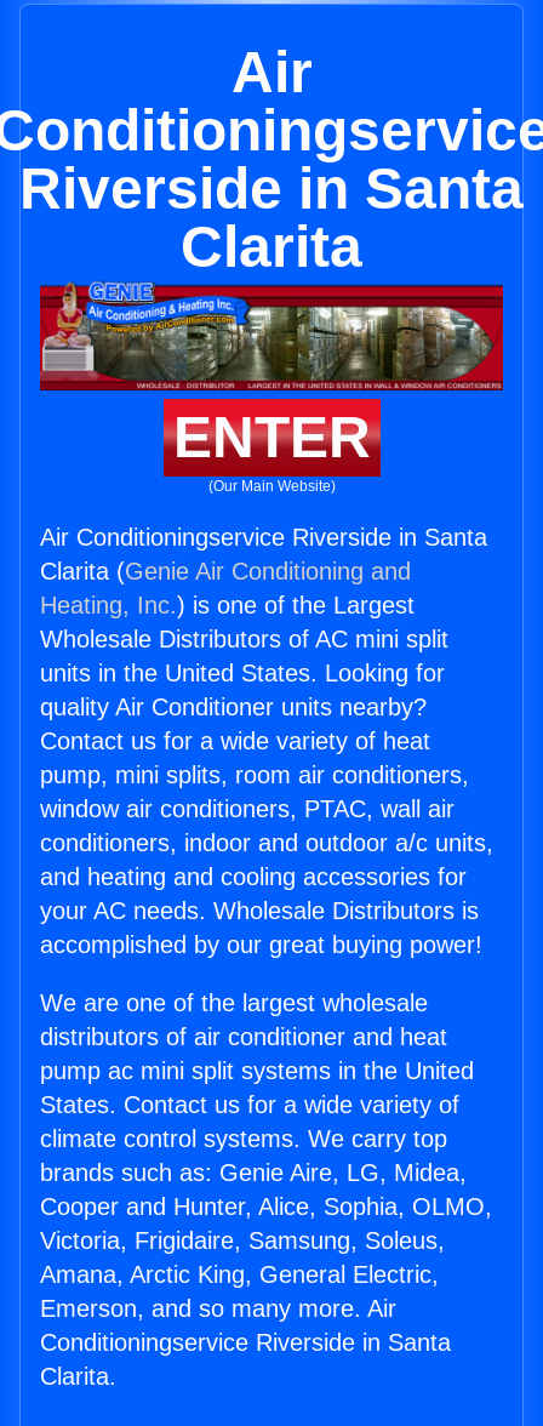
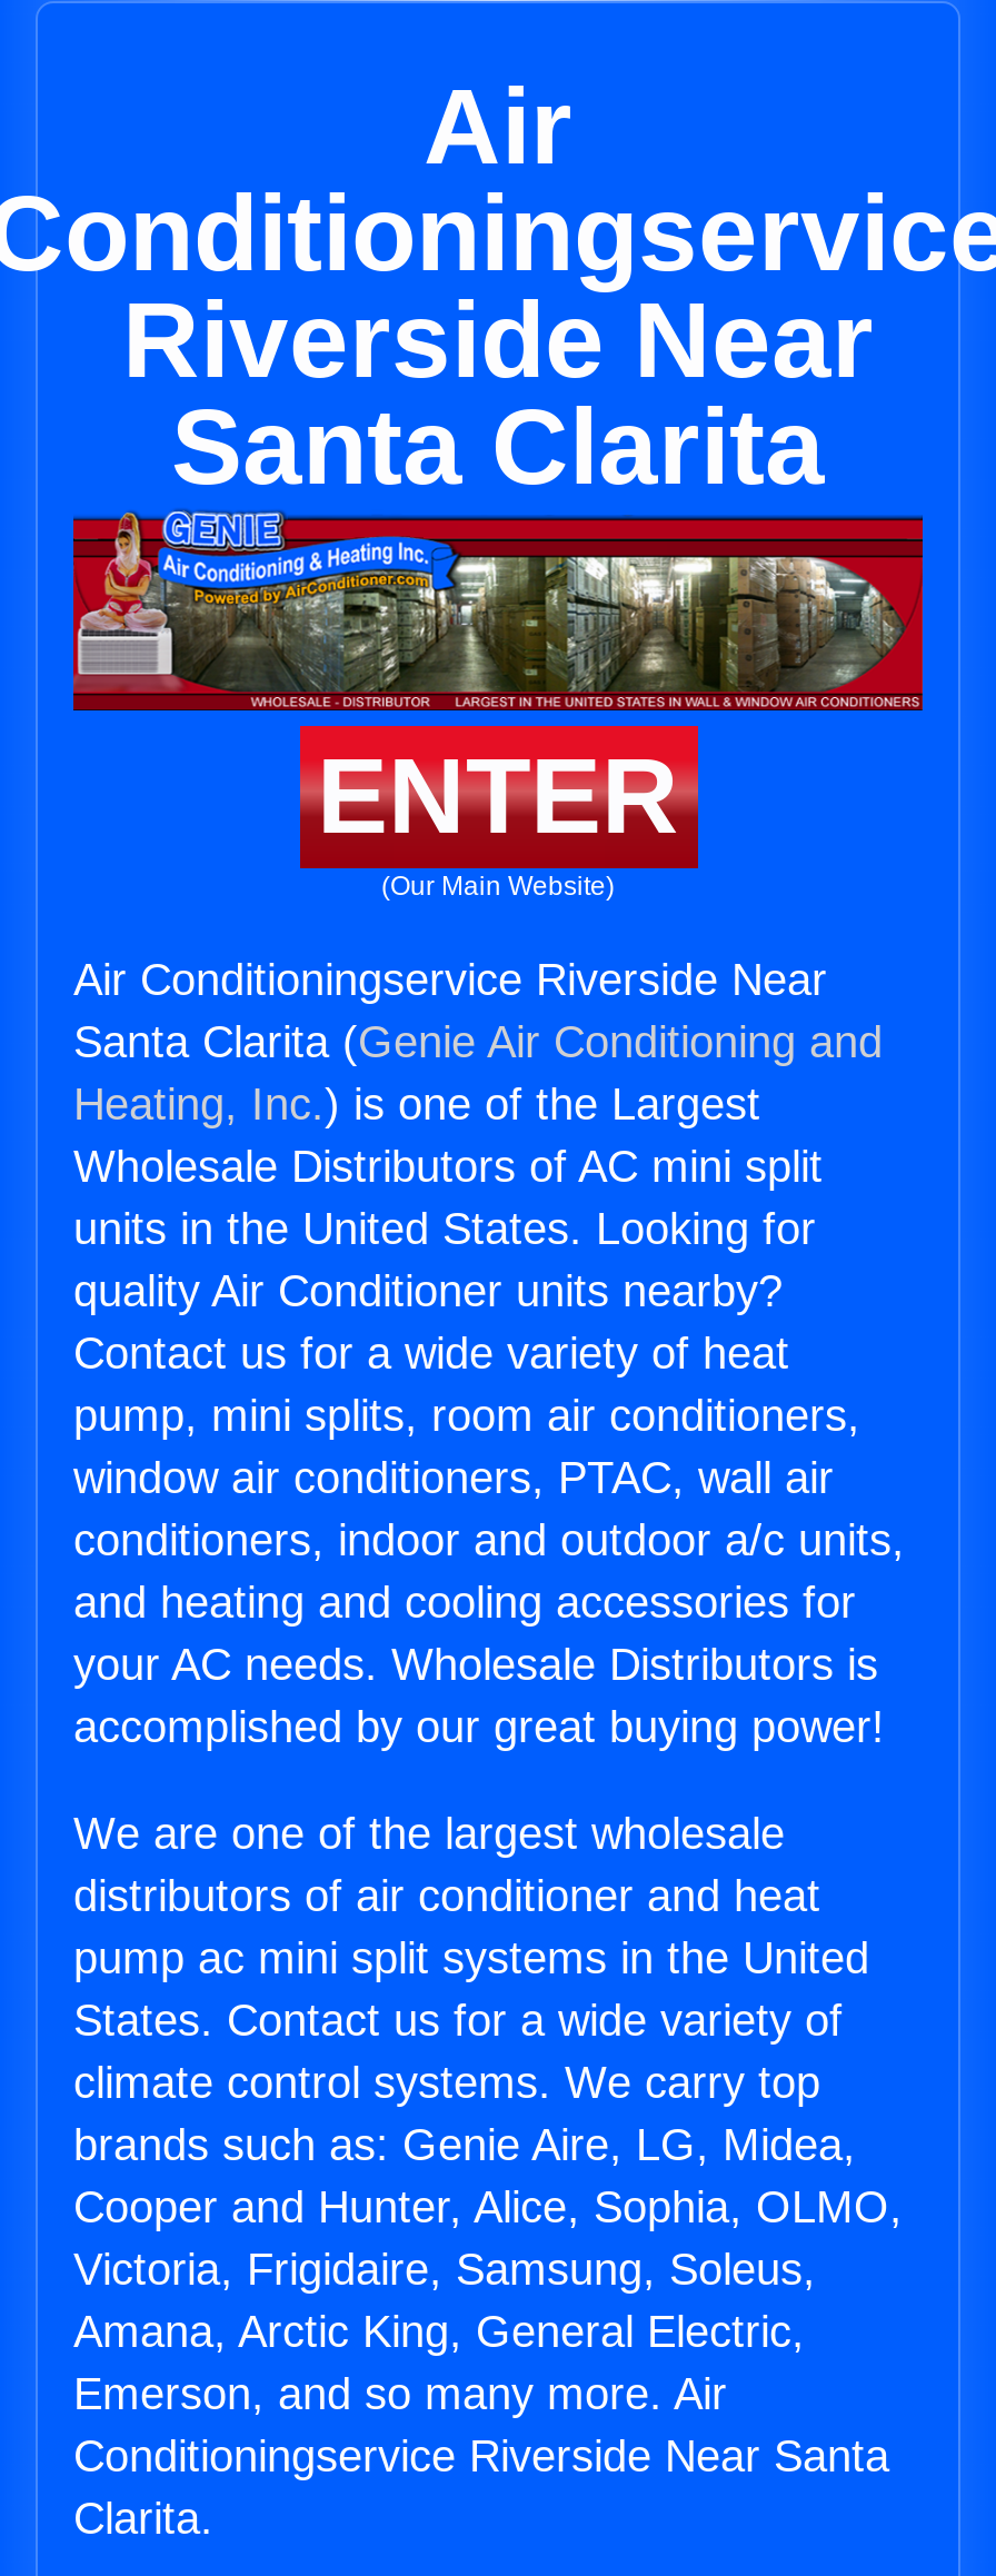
[19,156,524,279] Riverside in Santa | Clarita -> [122,281,874,506] Riverside Near | Santa Clarita
[40,524,487,585] Air Conditioningservice Riverside in Santa | Clarita (Genie Air Conditioning and -> [73,955,883,1066] Air Conditioningservice Riverside Near | Santa Clarita (Genie Air Conditioning and
[40,1329,451,1356] Conditioningservice Riverside in Santa -> [73,2432,889,2481] Conditioningservice Riverside Near Santa

